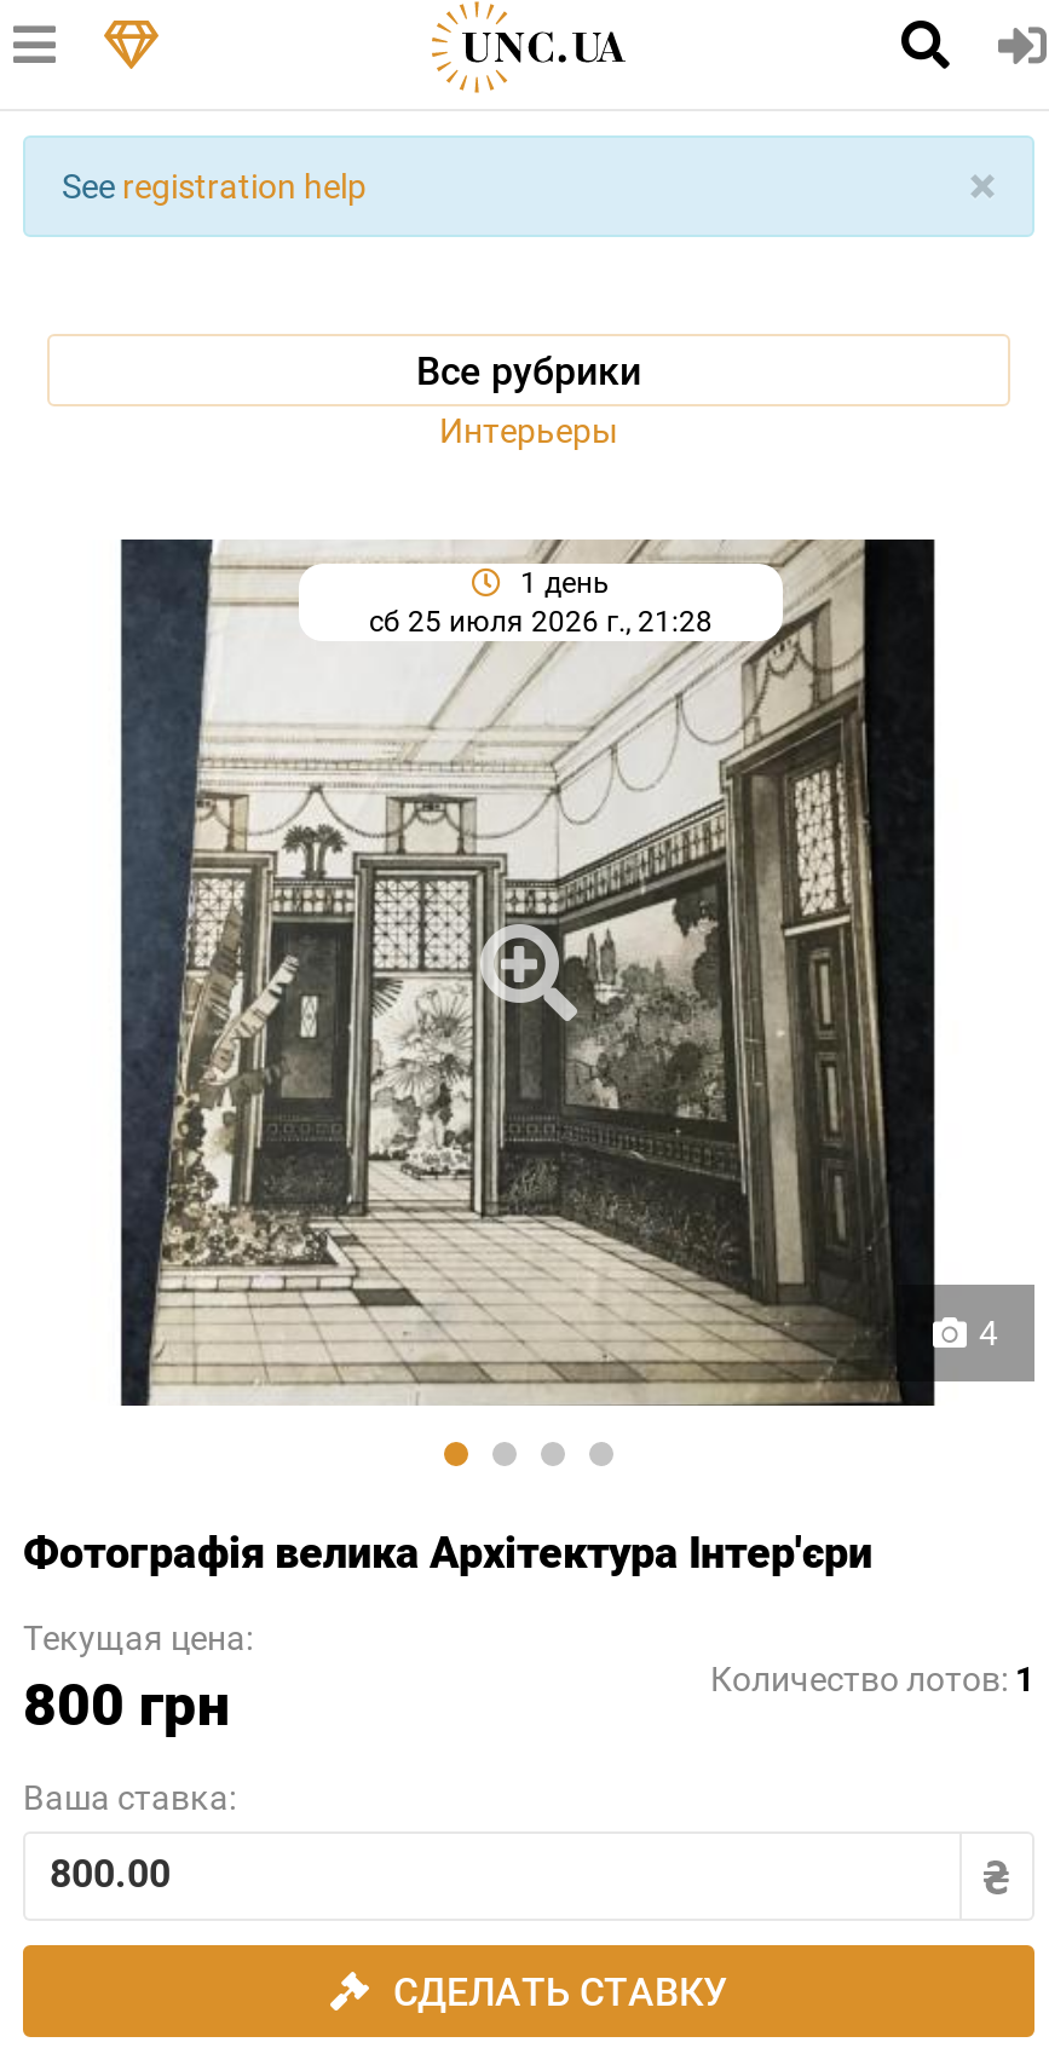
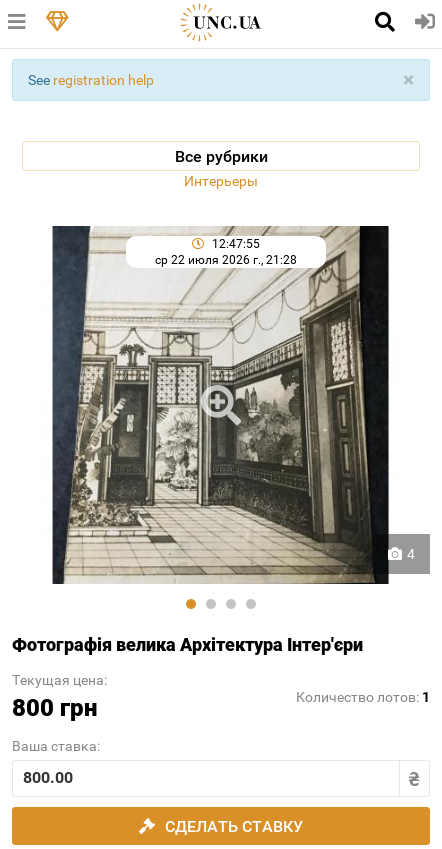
[369,566,713,639] 1 день | сб 25 июля 2026 г., 21:28 -> [155,237,297,267] 12:47:55 | ср 22 июля 2026 г., 21:28

